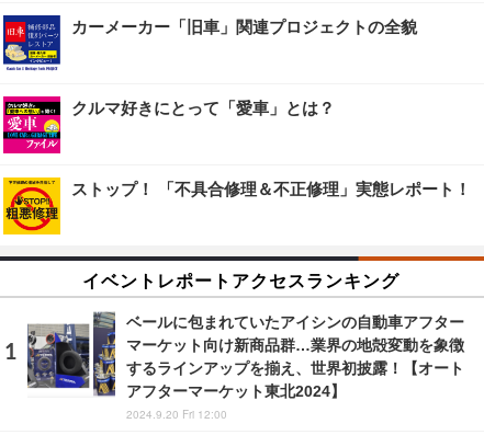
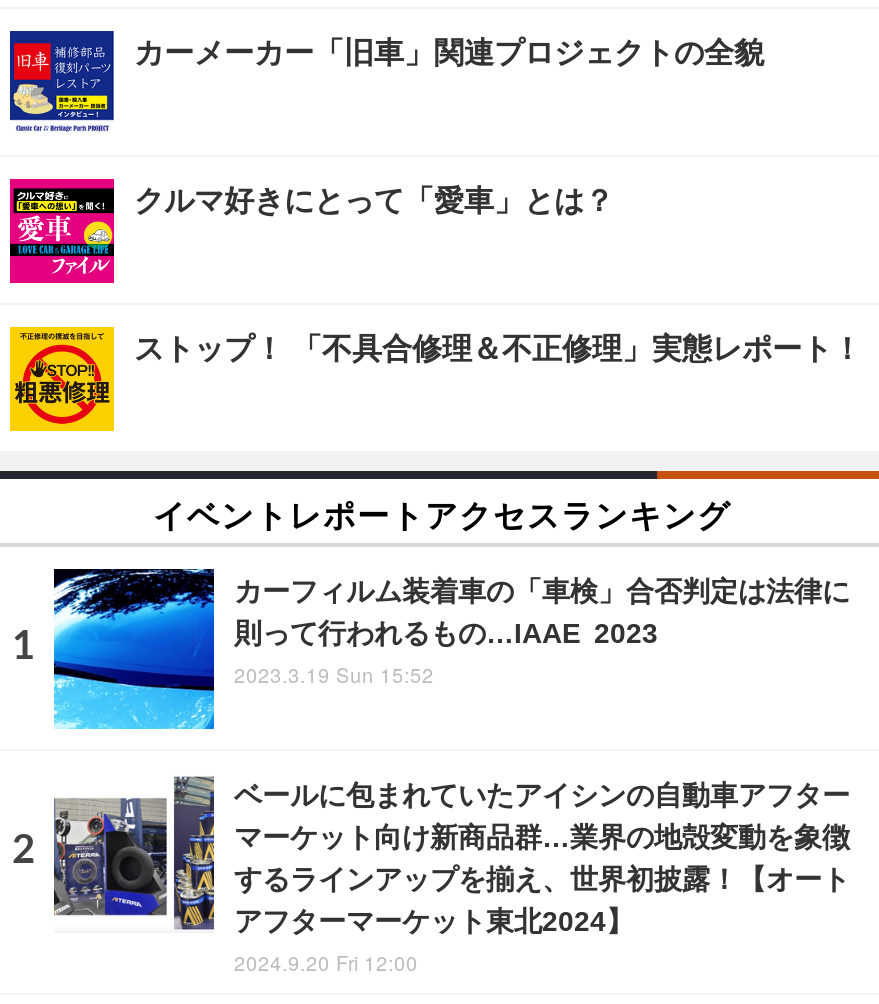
none -> [52,567,850,731] [image] | カーフィルム装着車の「車検」合否判定は法律に | 則って行われるもの…IAAE 2023 | 2023.3.19 Sun 15:52

